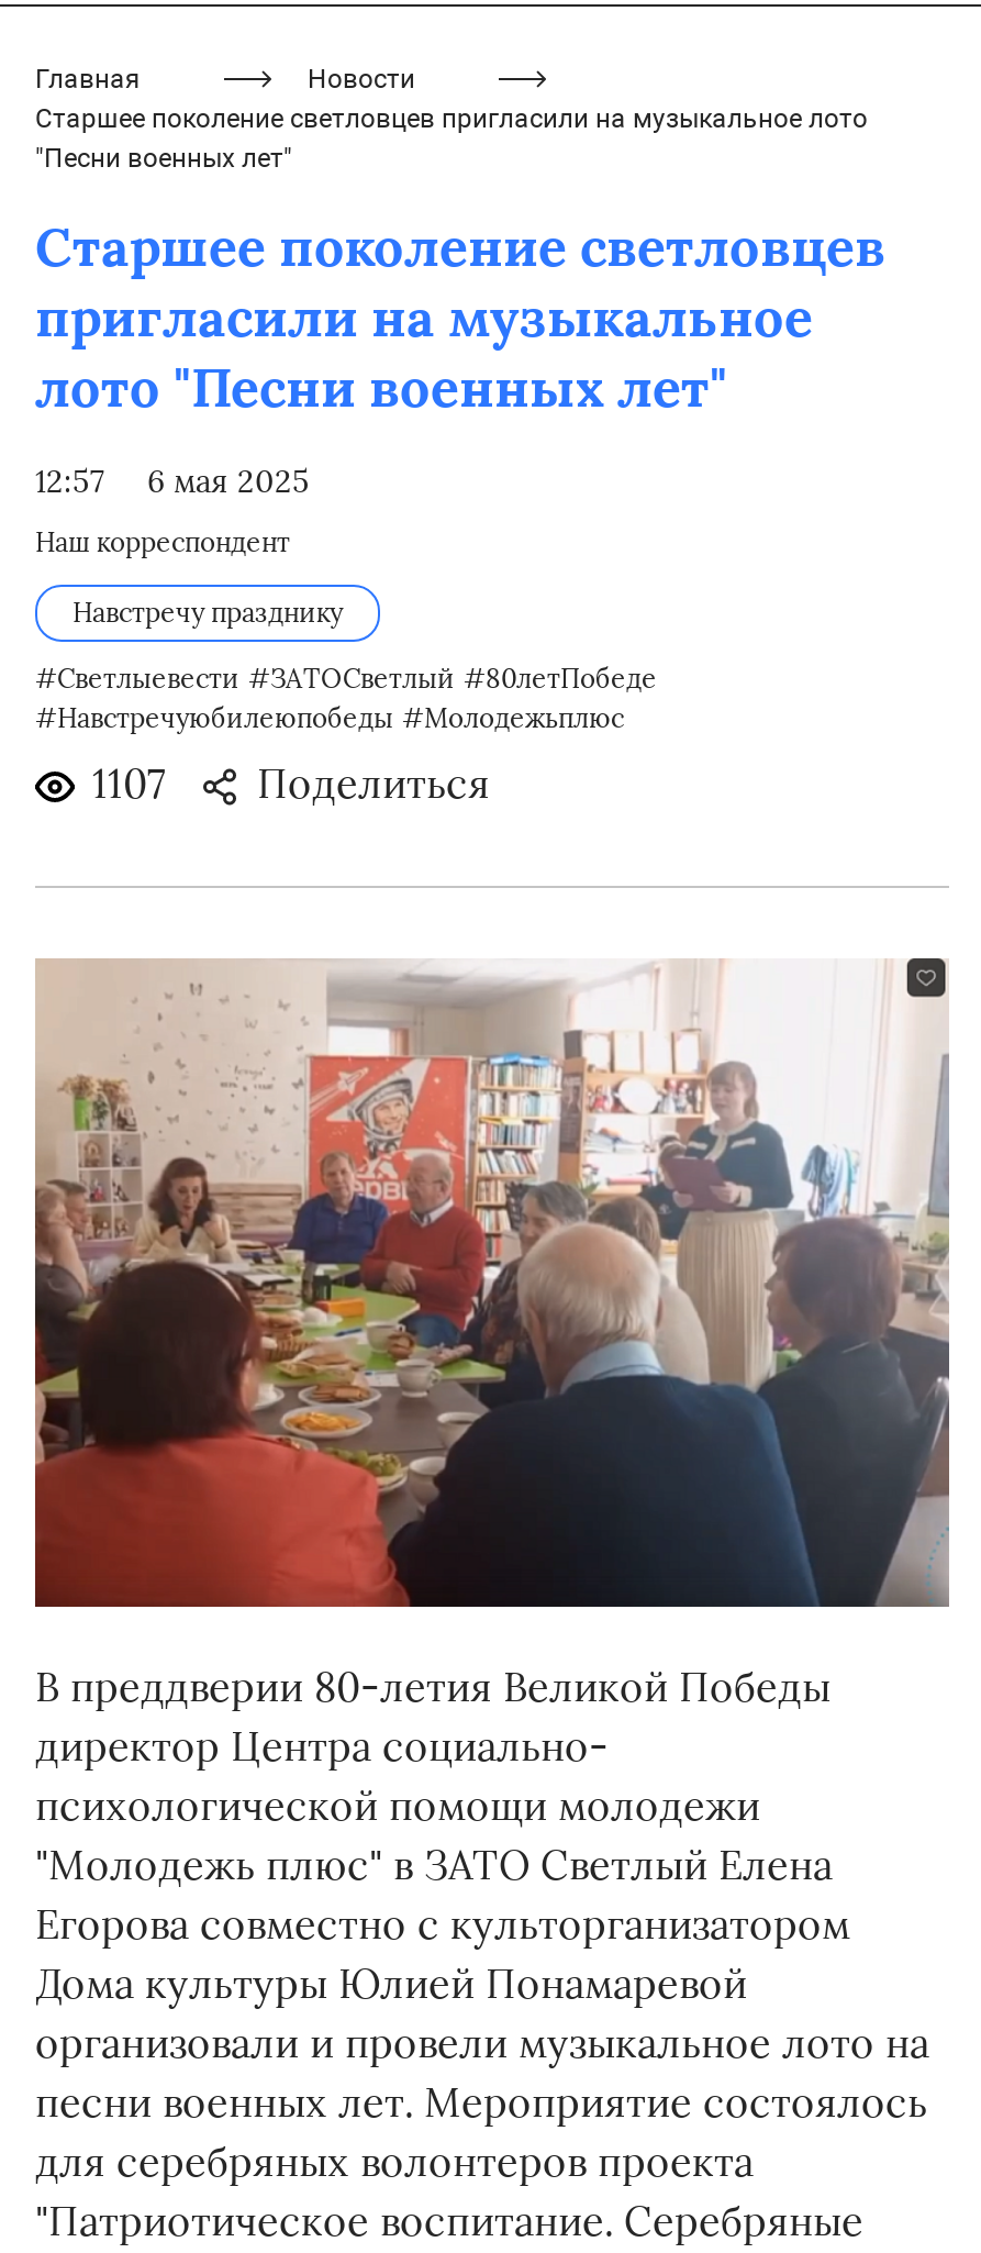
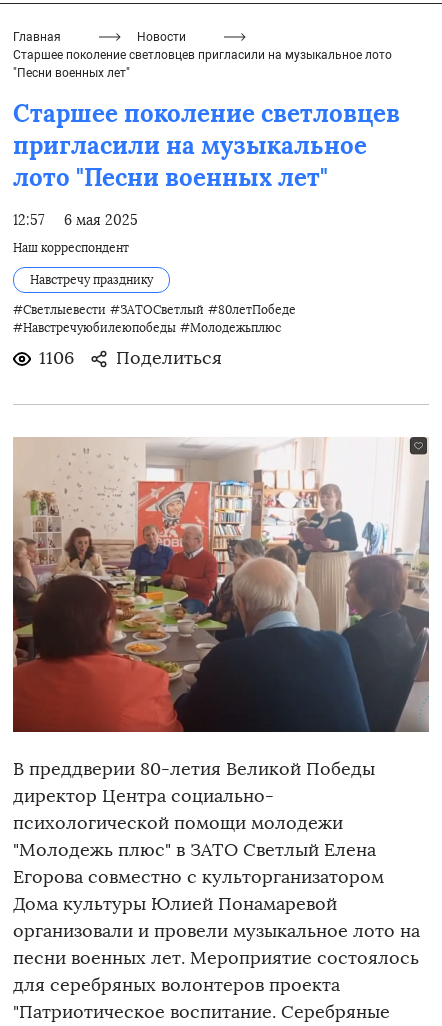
[92,761,490,809] 1107 Поделиться -> [39,347,222,369] 1106 Поделиться

